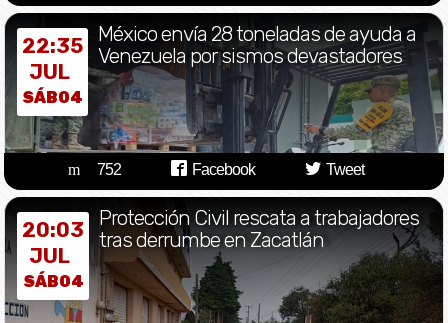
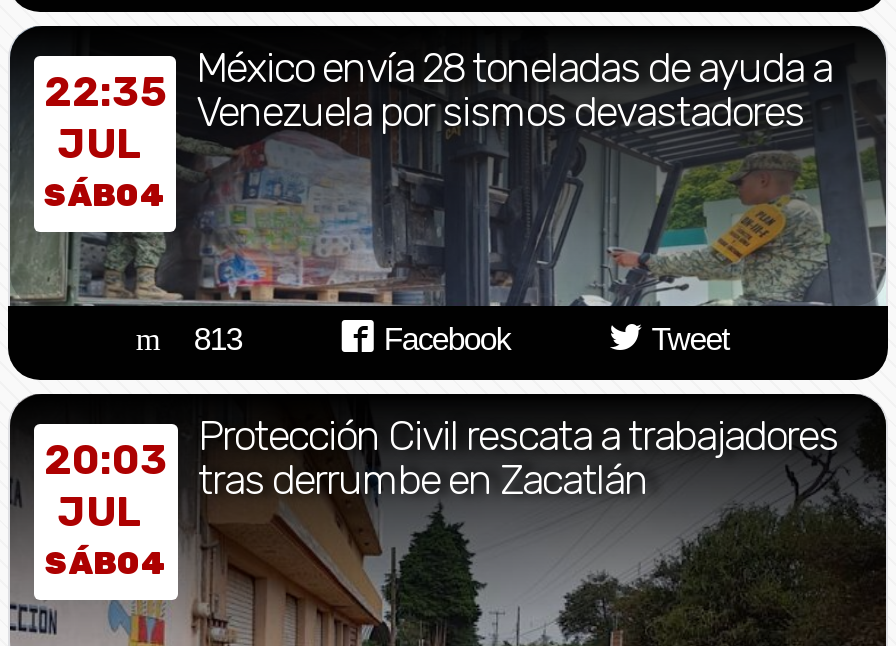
[97,161,121,178] 752 -> [194,322,242,356] 813

